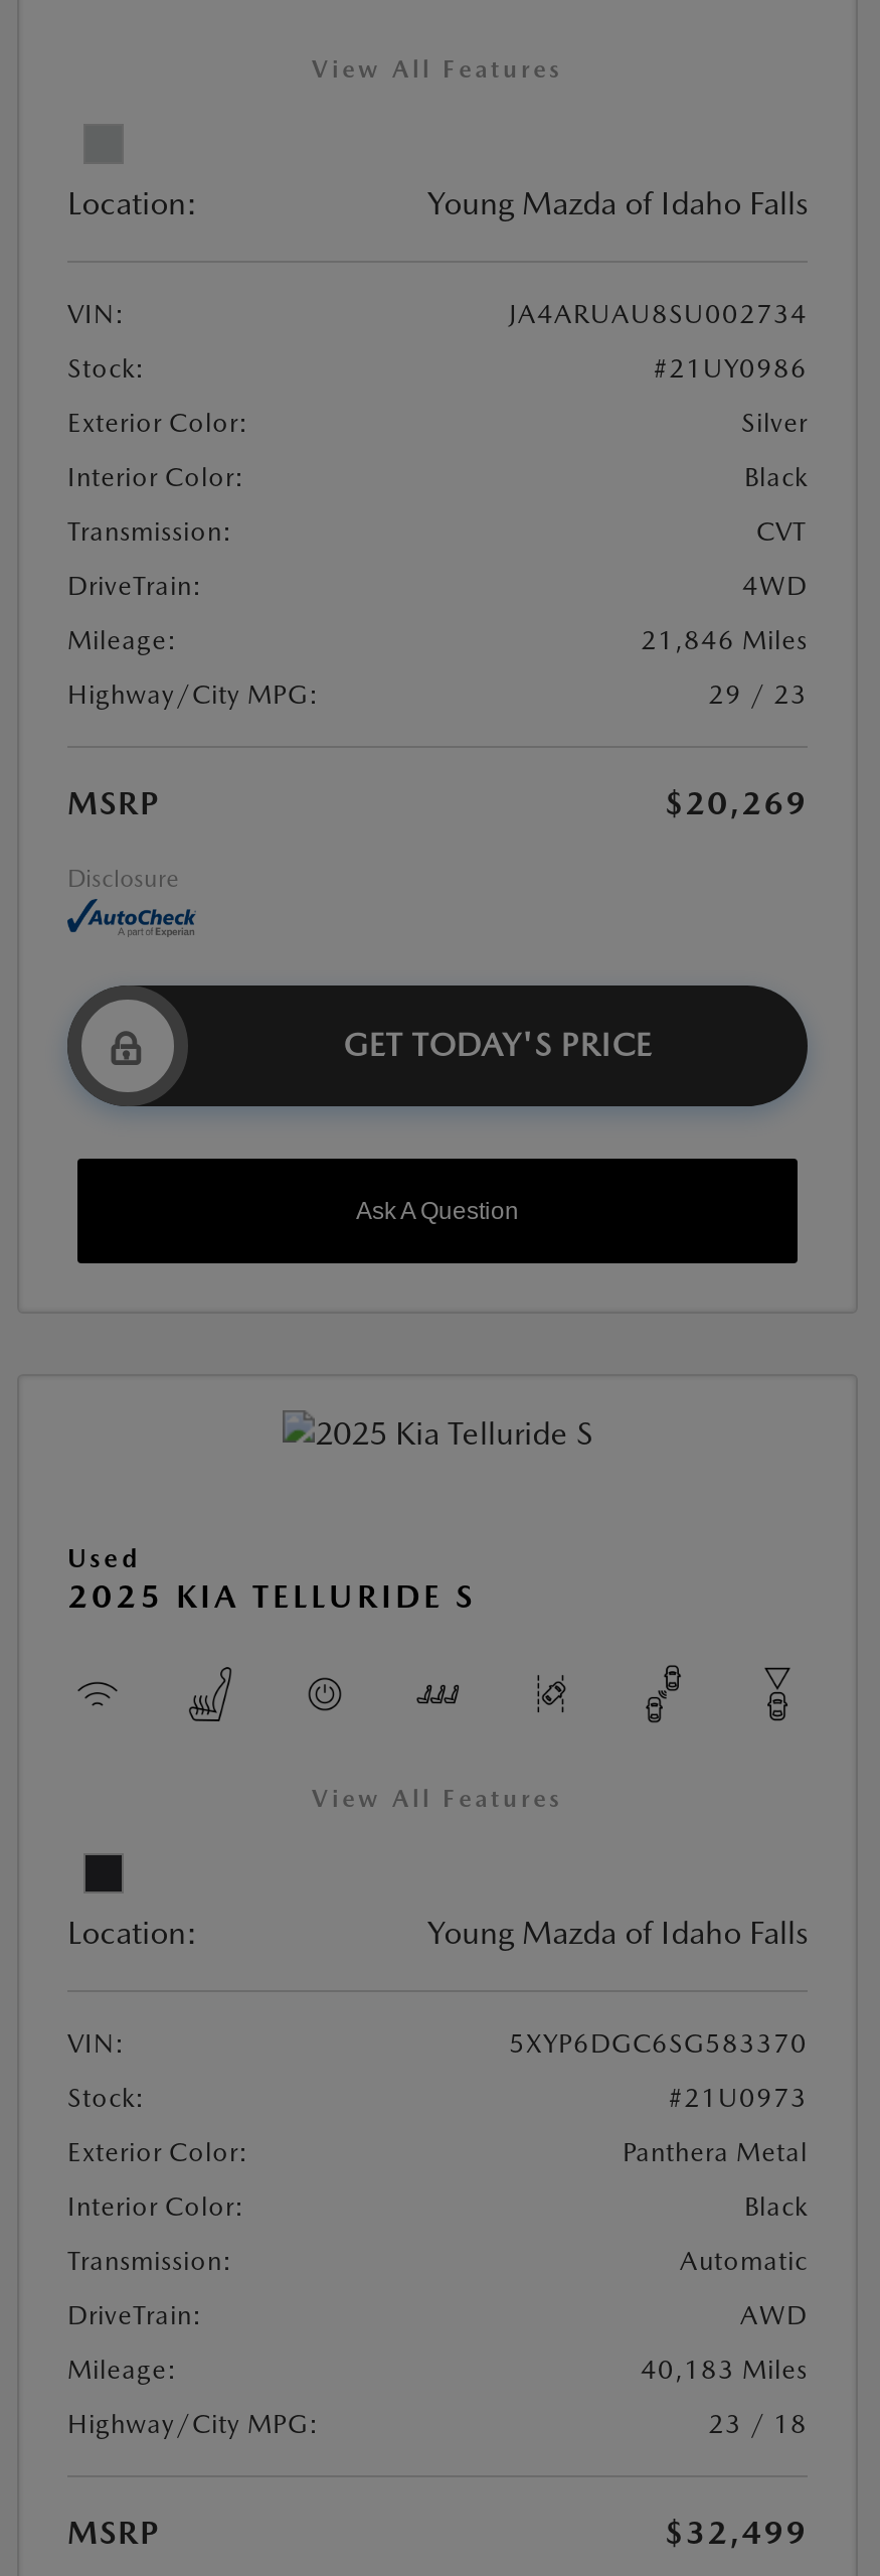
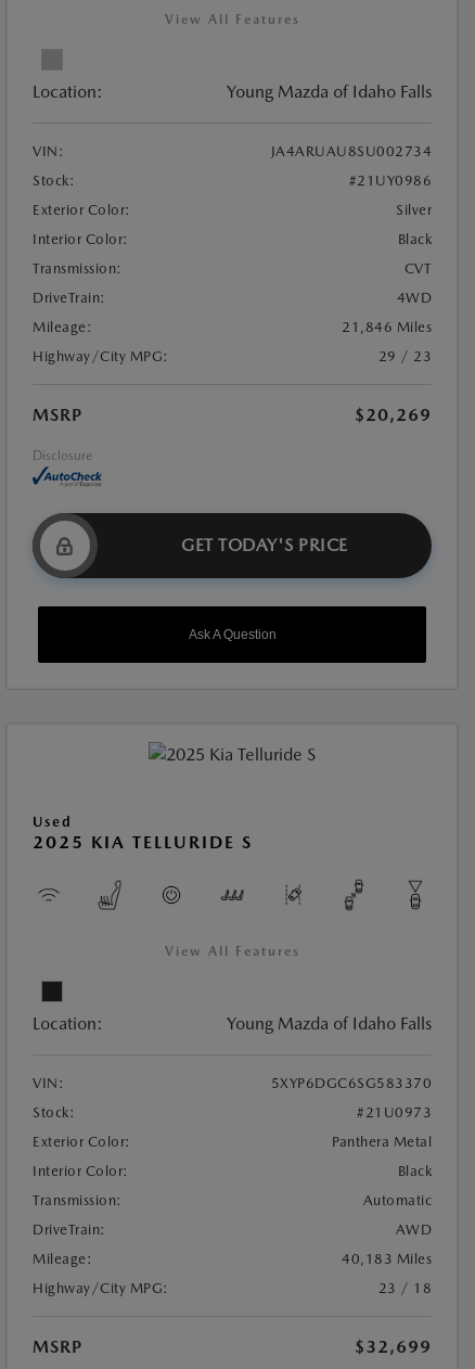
[665,2513,808,2552] $32,499 -> [355,1336,432,1357] $32,699

